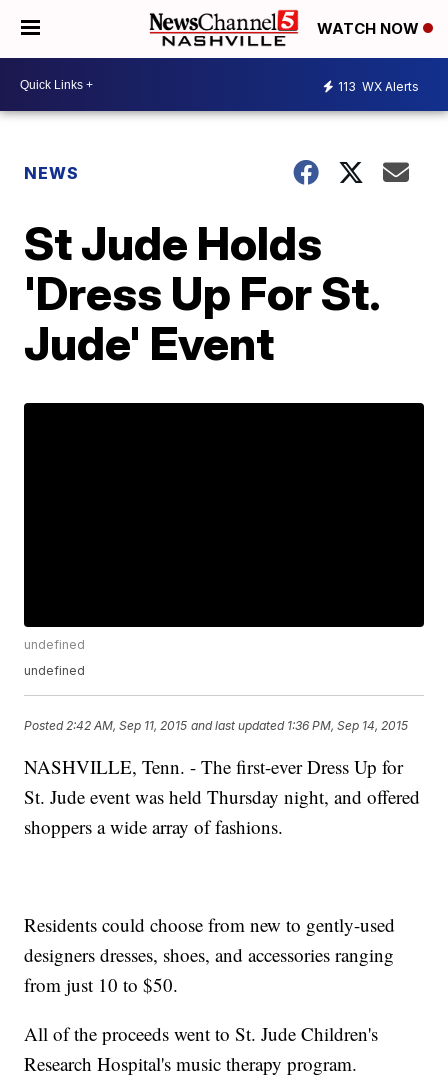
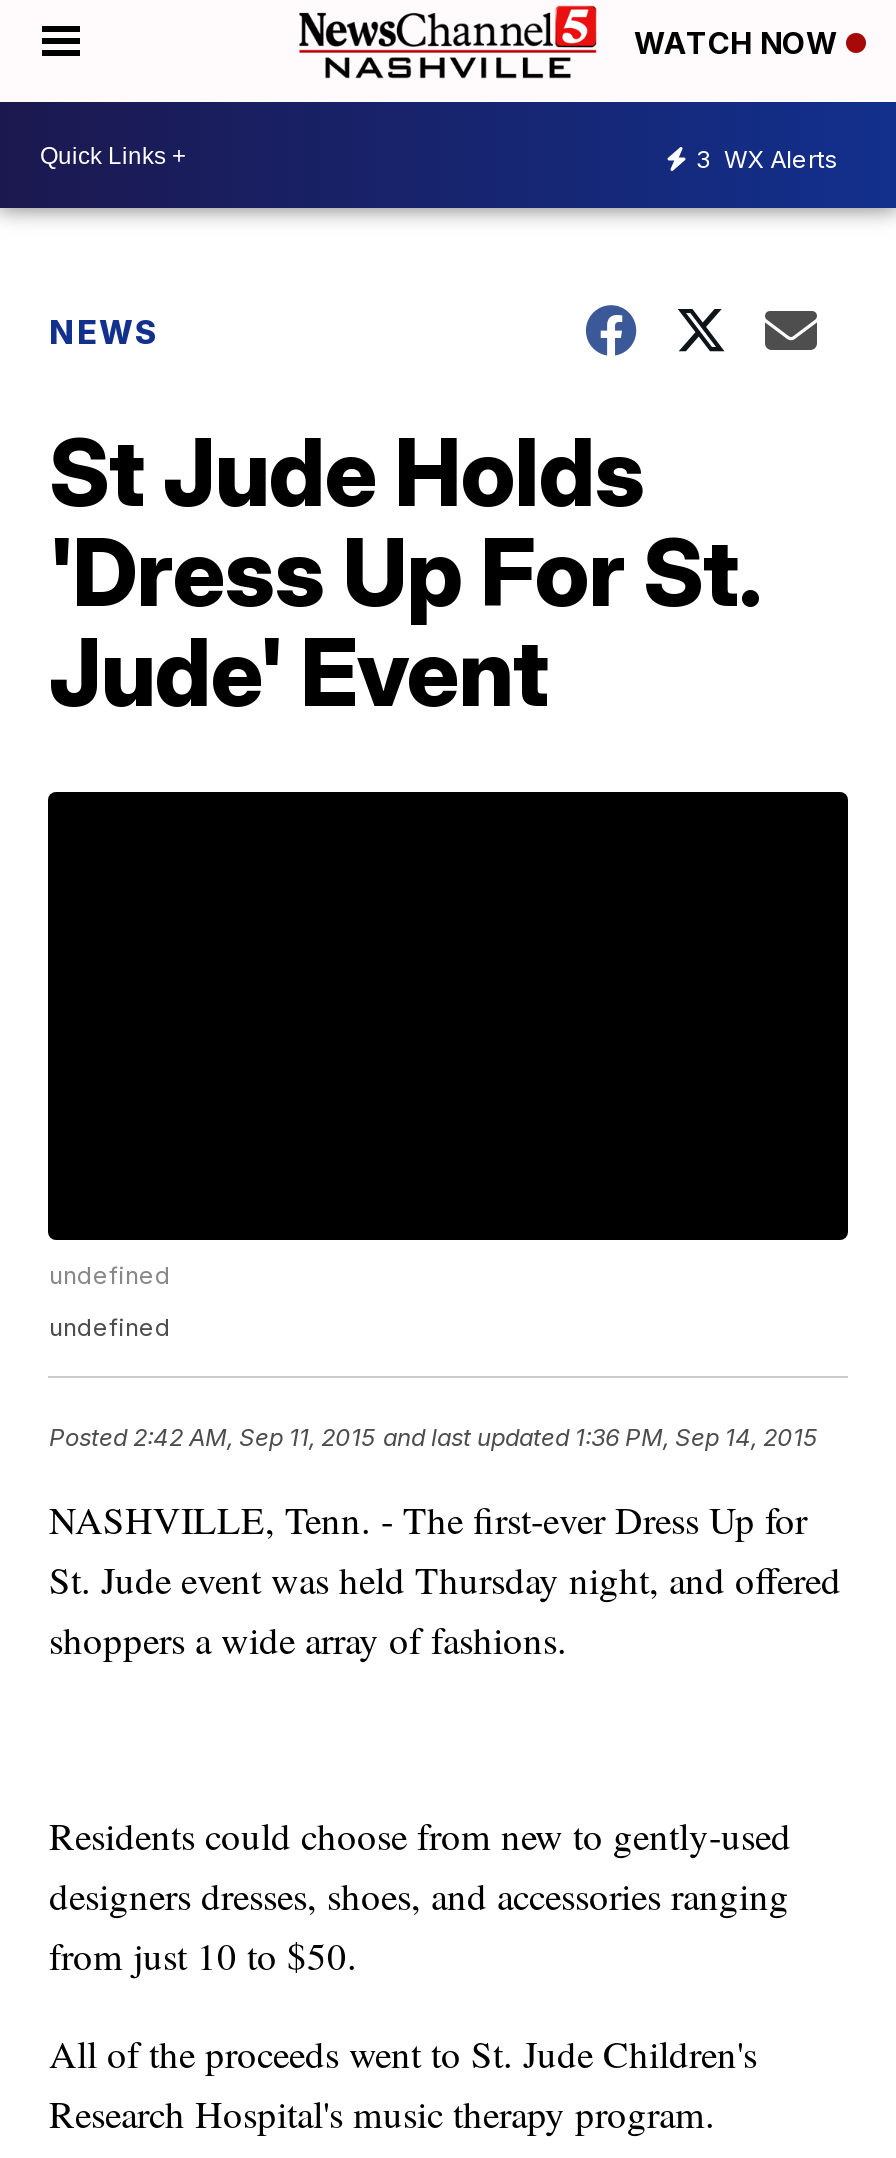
[338,78,419,93] 113 WX Alerts -> [696,143,838,173] 3 WX Alerts

